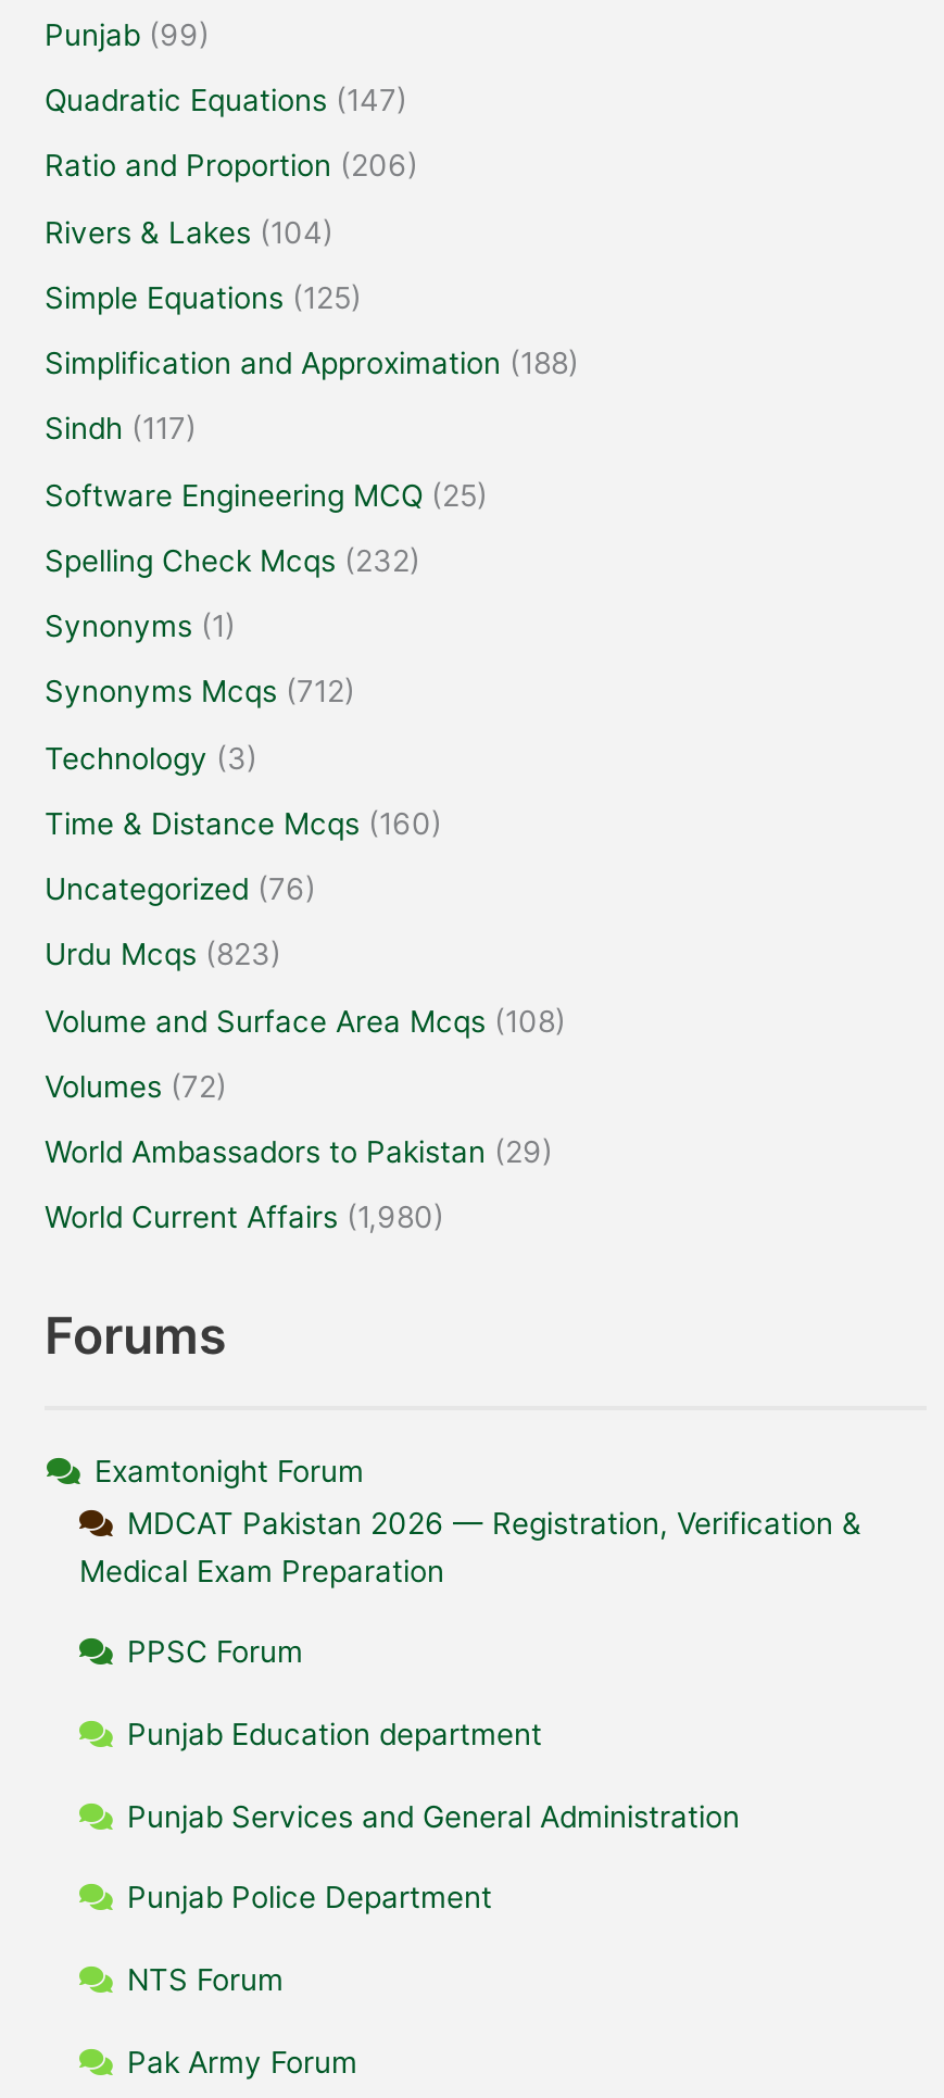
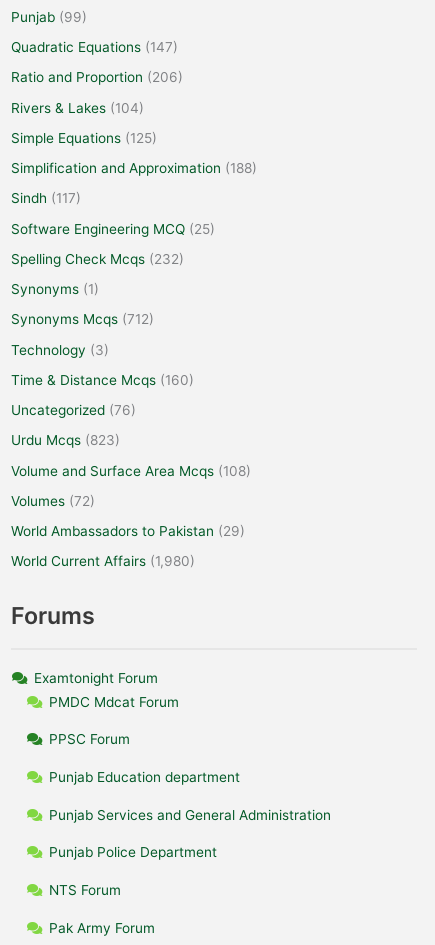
[79,1505,861,1587] MDCAT Pakistan 2026 — Registration, Verification & | Medical Exam Preparation -> [49,693,179,709] PMDC Mdcat Forum

